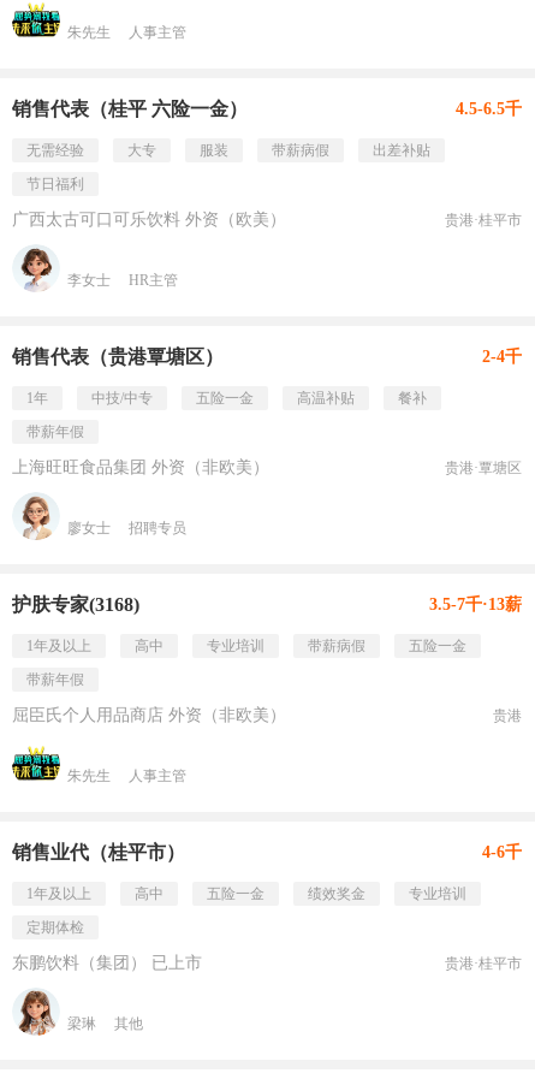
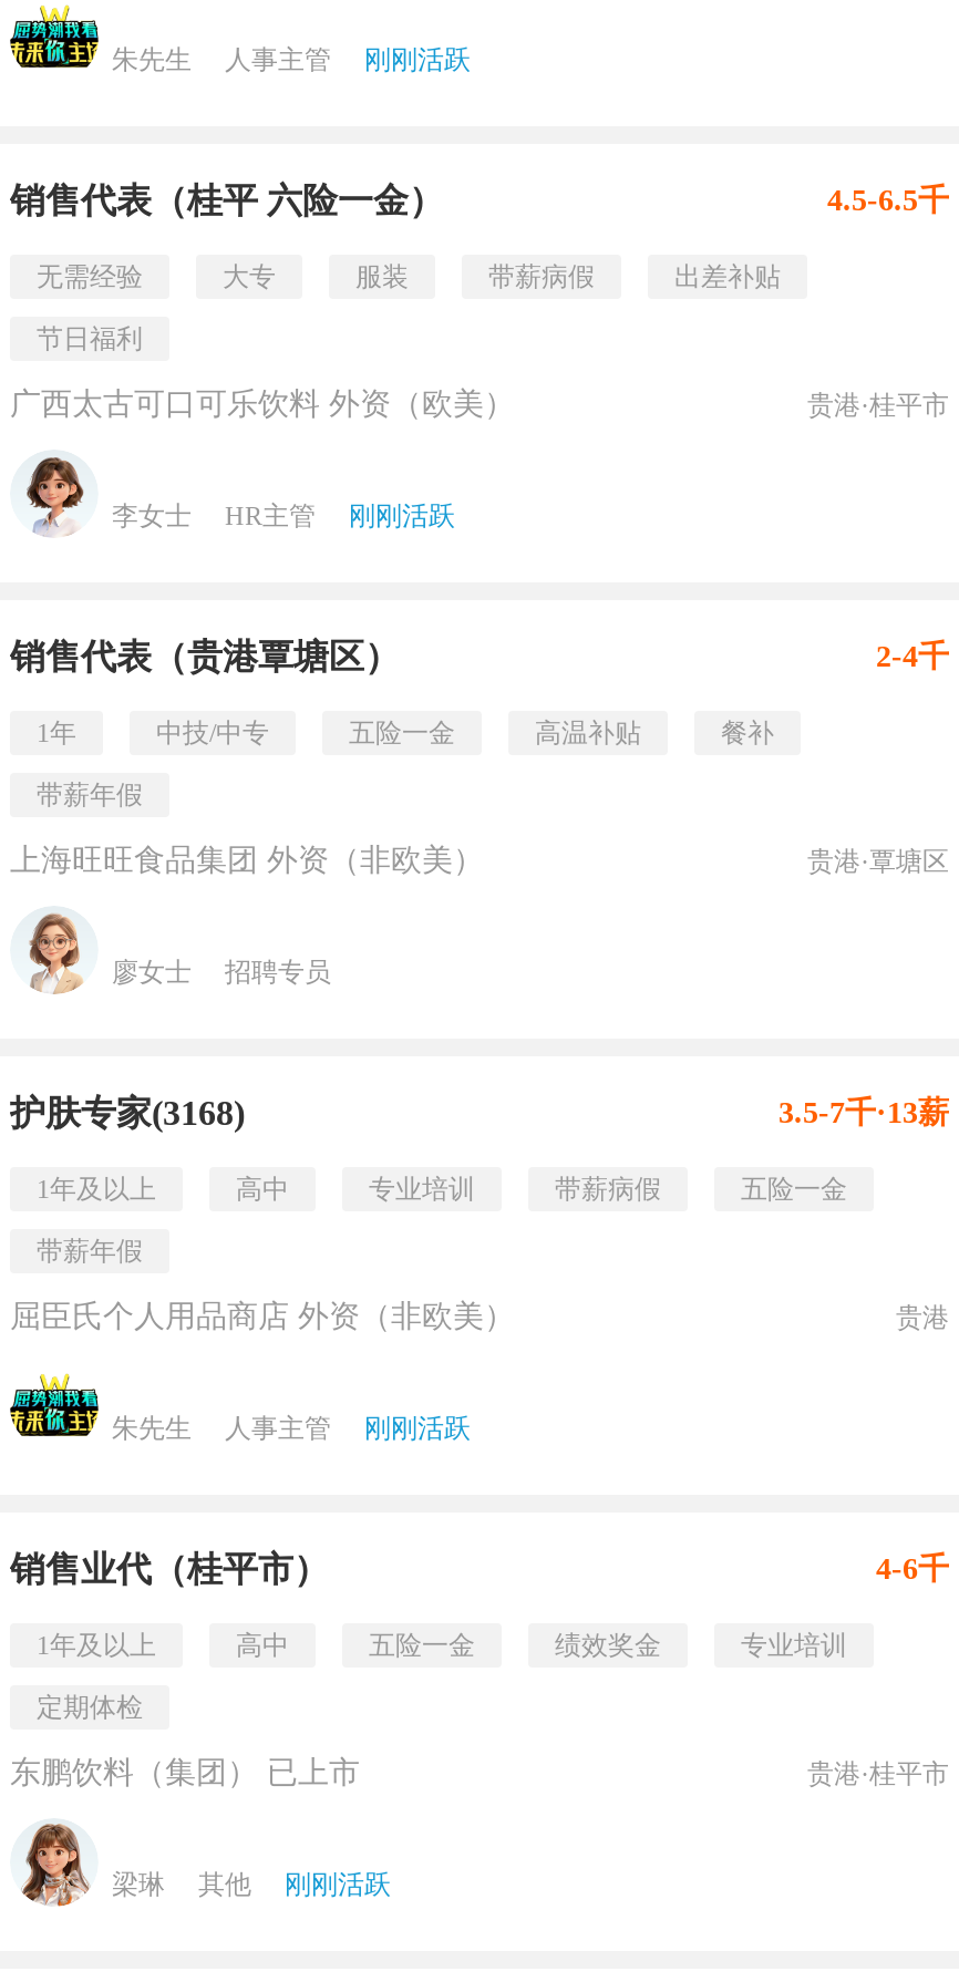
none -> [364,44,471,75] 刚刚活跃
none -> [349,500,455,531] 刚刚活跃
none -> [364,1413,471,1444] 刚刚活跃
none -> [285,1869,391,1900] 刚刚活跃

